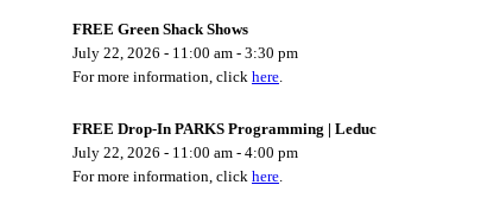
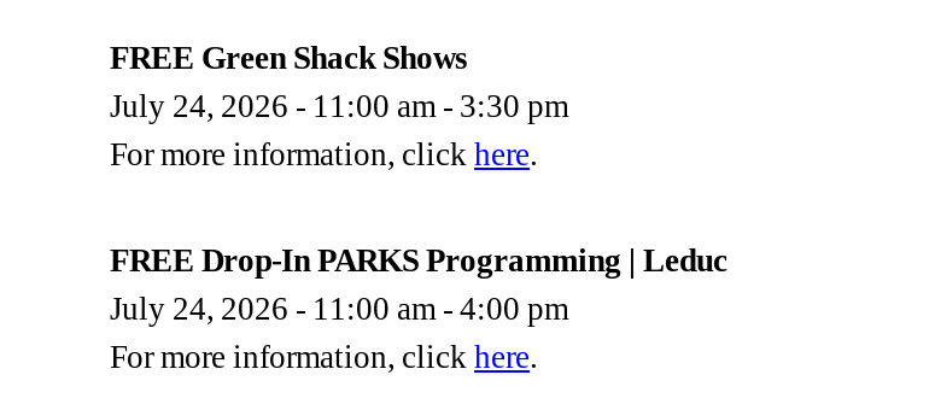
[72,44,298,62] July 22, 2026 - 11:00 am - 3:30 pm -> [110,89,568,125] July 24, 2026 - 11:00 am - 3:30 pm
[72,143,298,161] July 22, 2026 - 11:00 am - 4:00 pm -> [110,290,568,326] July 24, 2026 - 11:00 am - 4:00 pm

